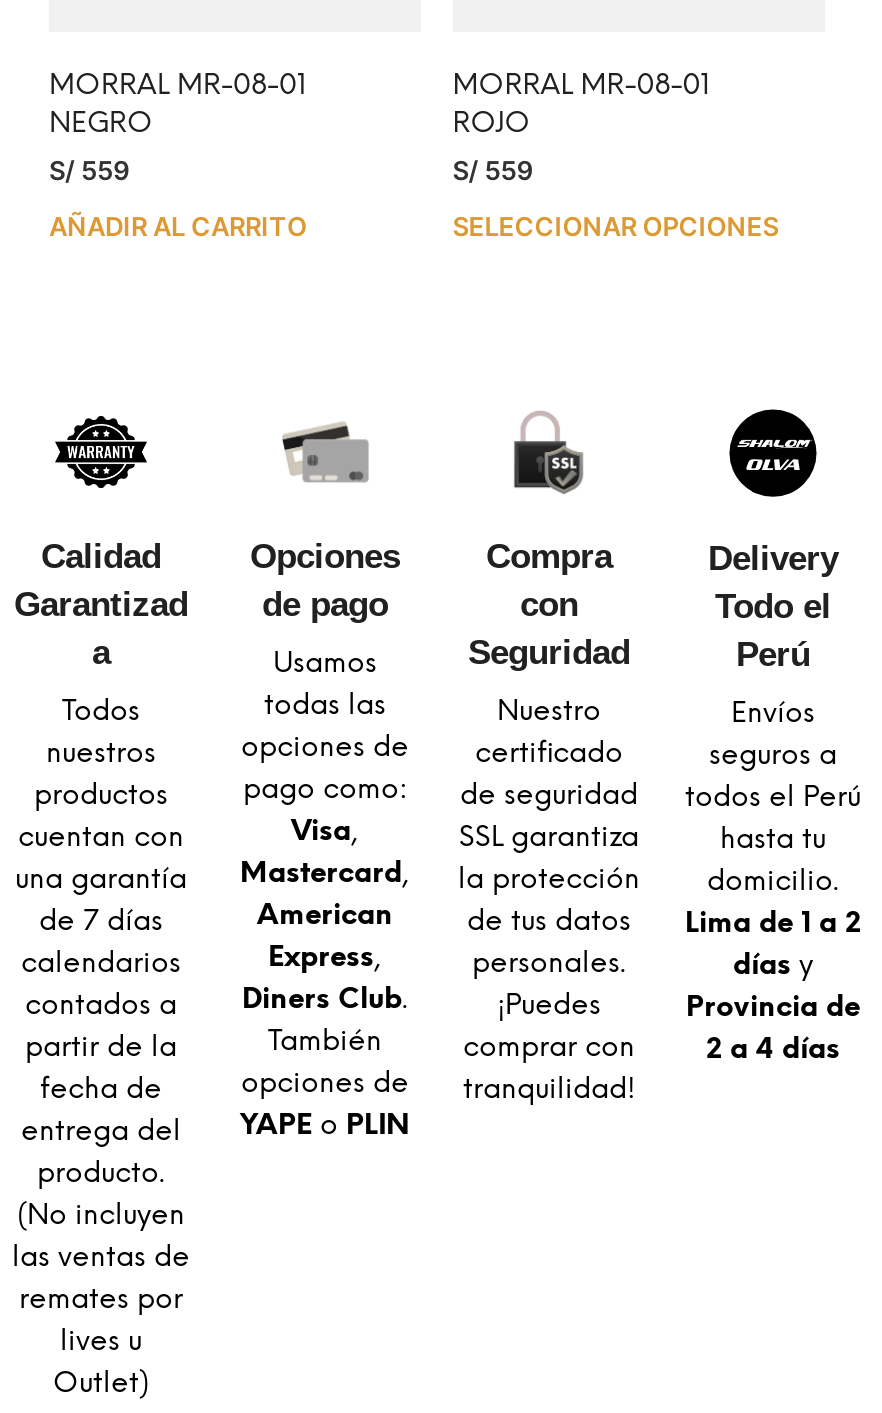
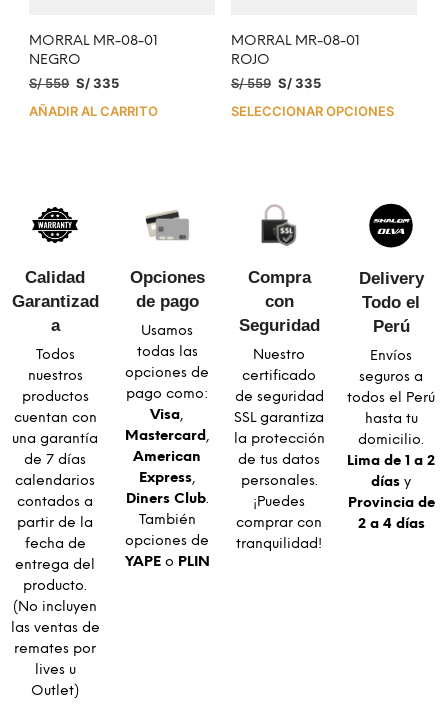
[49,153,129,185] S/ 559 -> [29,75,119,91] S/559 S/ 335
[453,153,533,185] S/ 559 -> [231,75,321,91] S/559 S/ 335

